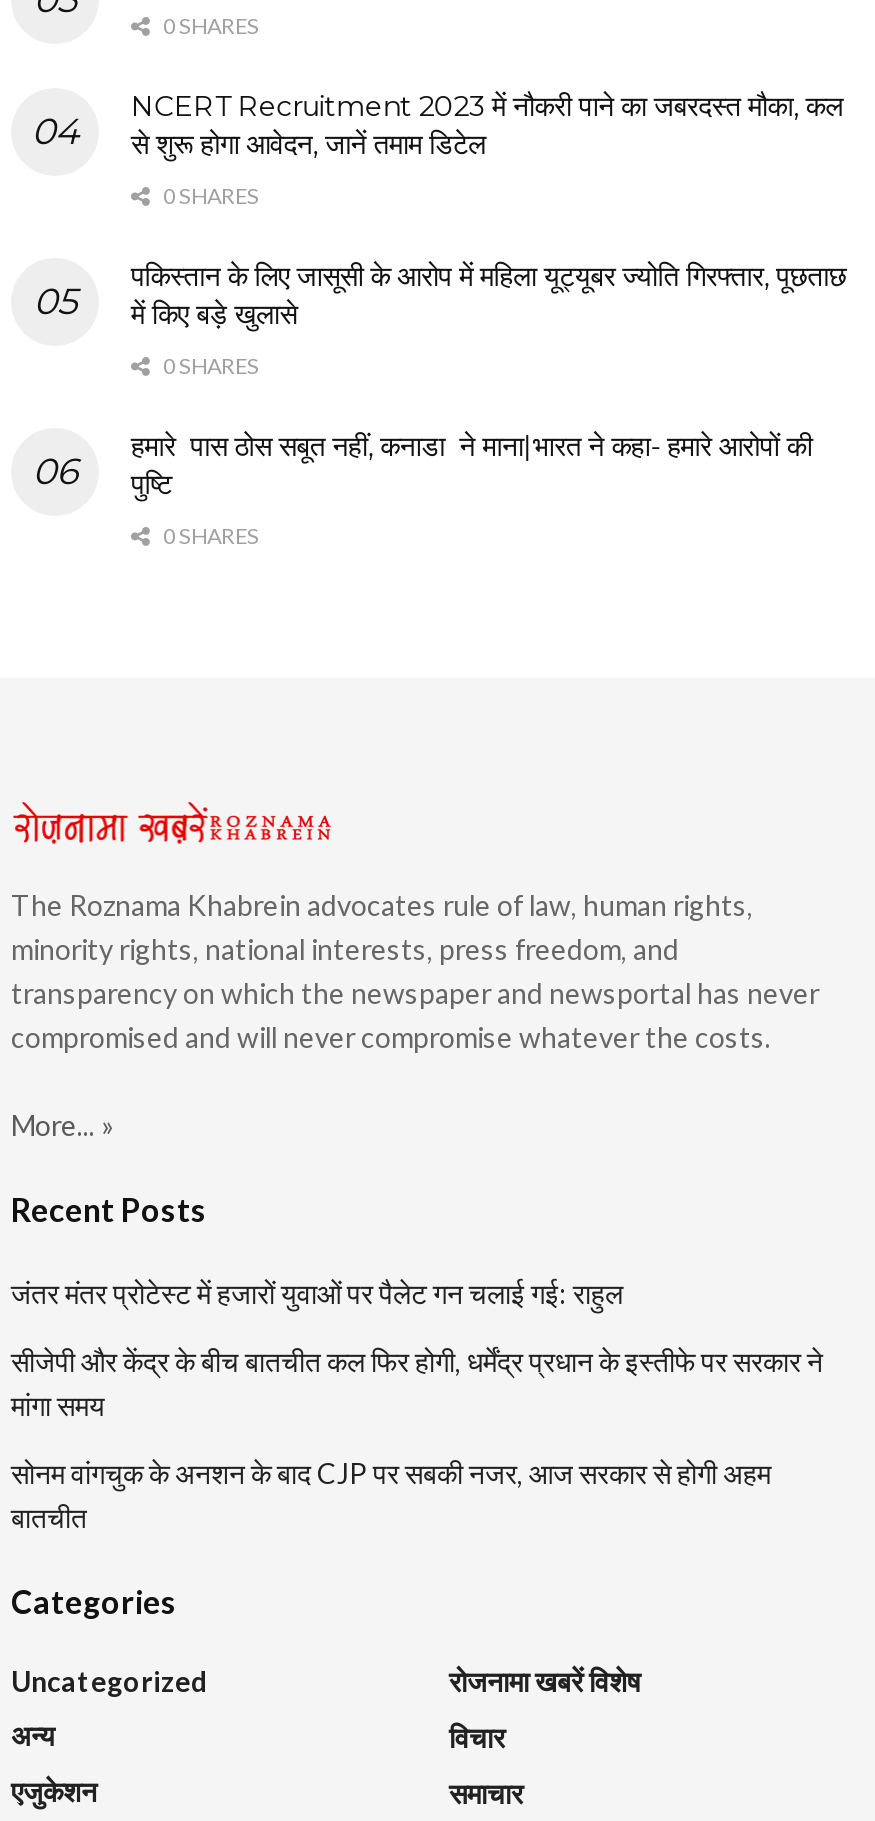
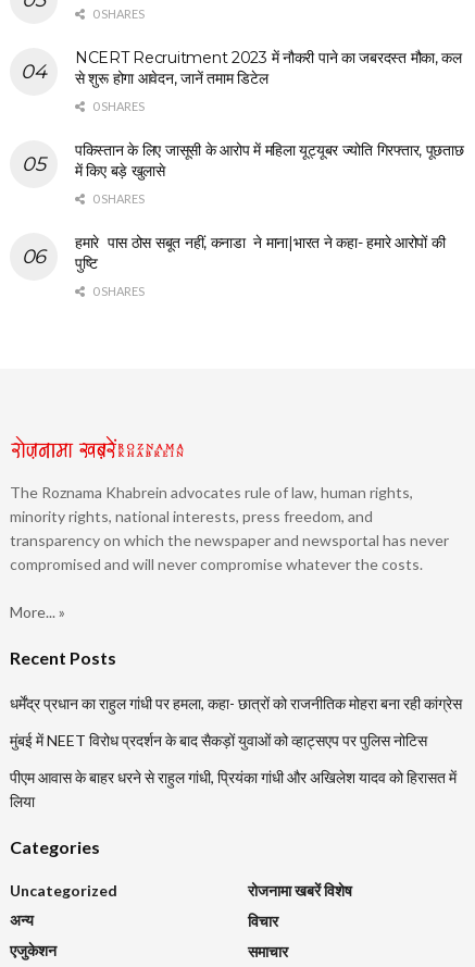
[11,1276,623,1310] जंतर मंतर प्रोटेस्ट में हजारों युवाओं पर पैलेट गन चलाई गई: राहुल -> [10,694,462,712] धर्मेंद्र प्रधान का राहुल गांधी पर हमला, कहा- छात्रों को राजनीतिक मोहरा बना रही कांग्रेस
[11,1344,823,1422] सीजेपी और केंद्र के बीच बातचीत कल फिर होगी, धर्मेंद्र प्रधान के इस्तीफे पर सरकार ने | मांगा समय -> [10,731,427,749] मुंबई में NEET विरोध प्रदर्शन के बाद सैकड़ों युवाओं को व्हाट्सएप पर पुलिस नोटिस
[11,1456,771,1534] सोनम वांगचुक के अनशन के बाद CJP पर सबकी नजर, आज सरकार से होगी अहम | बातचीत -> [10,768,457,810] पीएम आवास के बाहर धरने से राहुल गांधी, प्रियंका गांधी और अखिलेश यादव को हिरासत में | लिया

